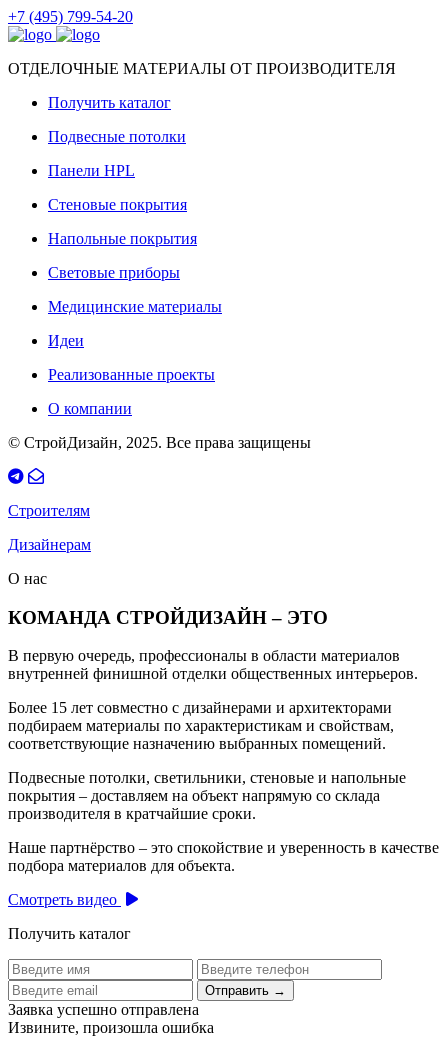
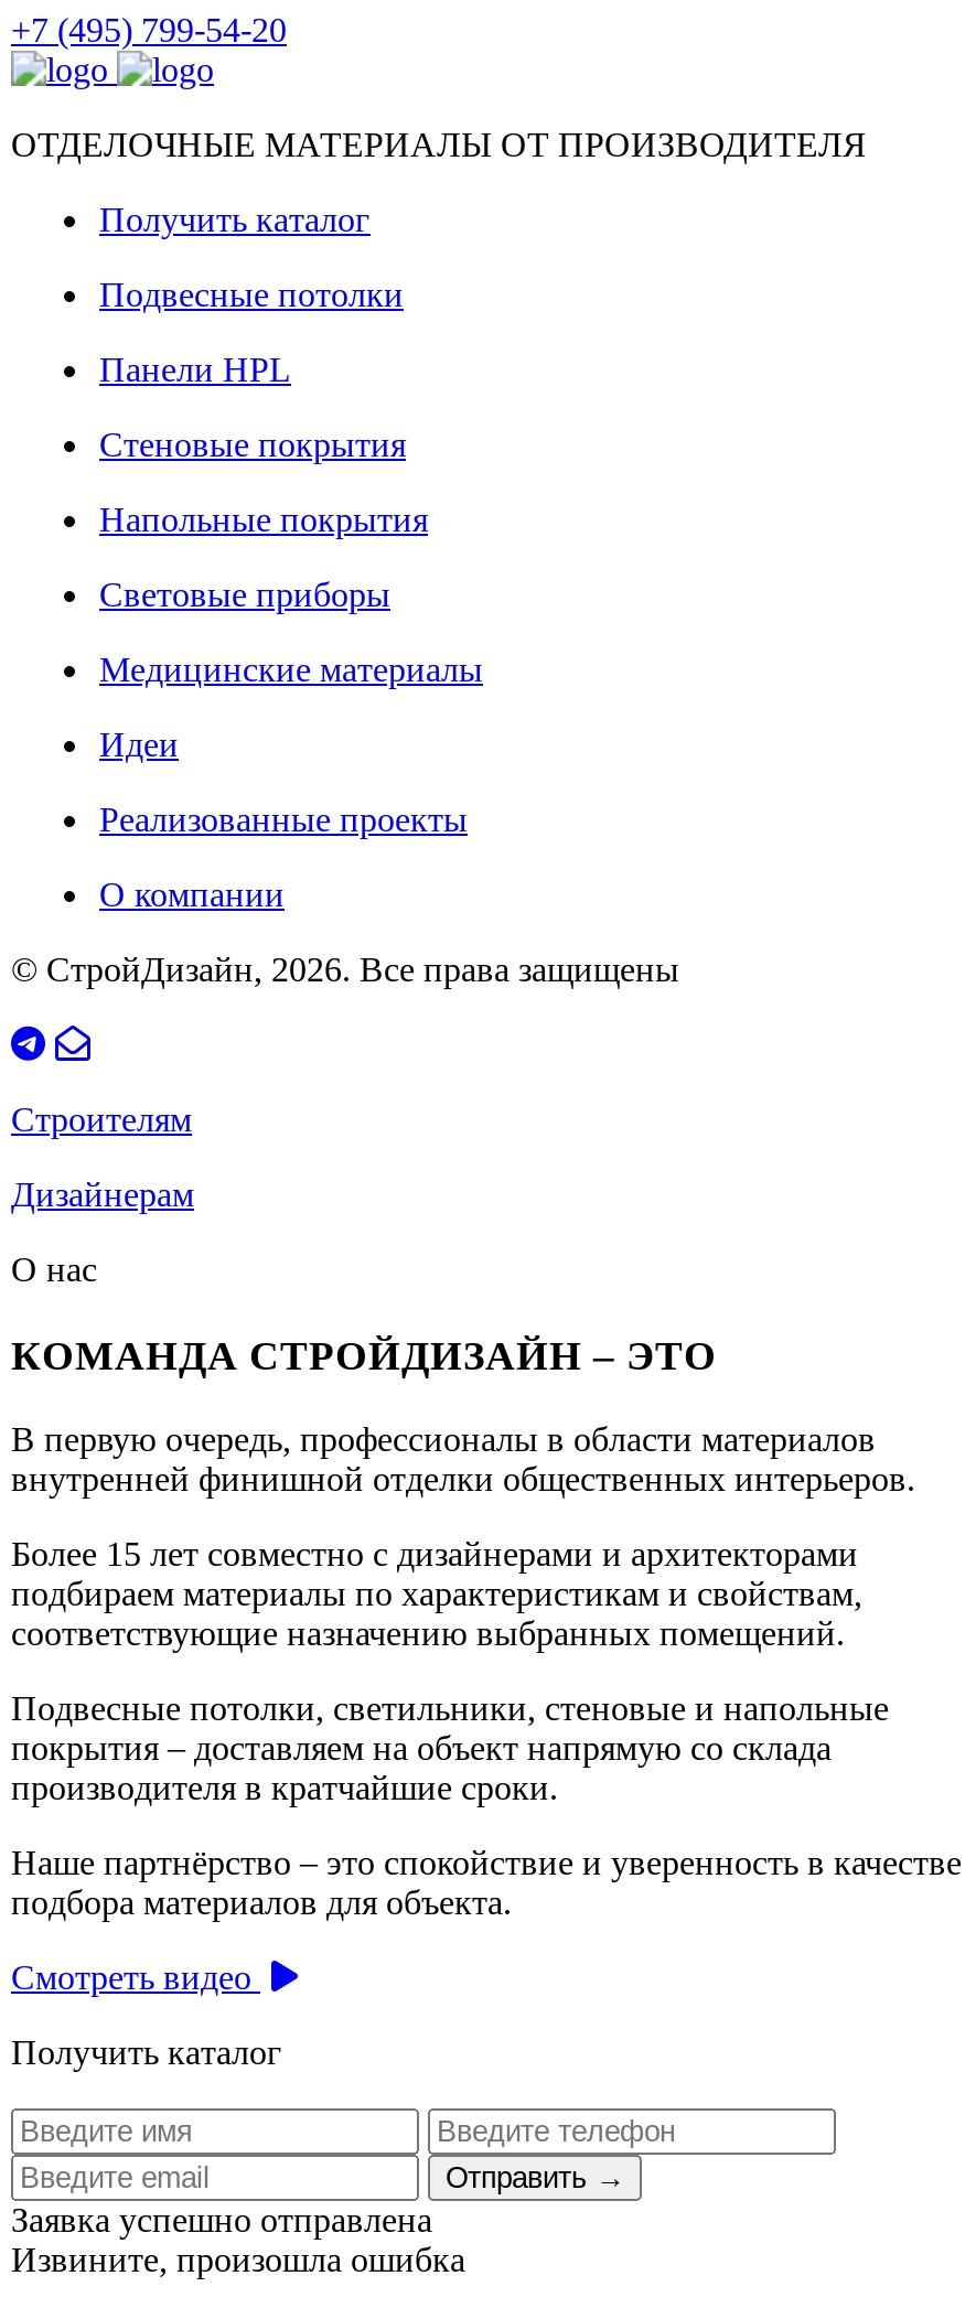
[8,434,311,451] © СтройДизайн, 2025. Все права защищены -> [11,951,679,988] © СтройДизайн, 2026. Все права защищены

